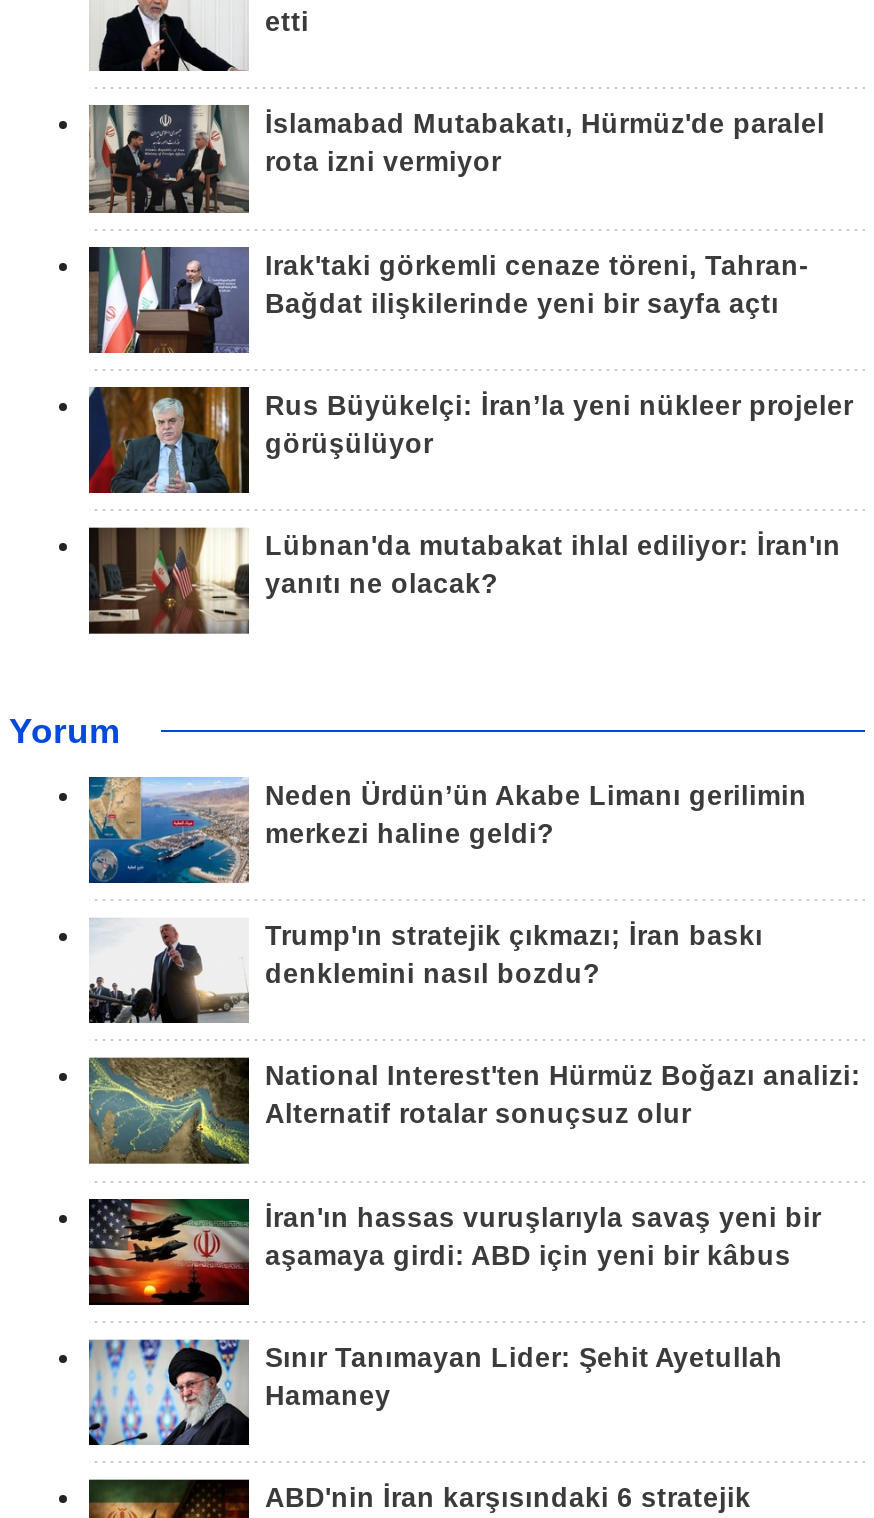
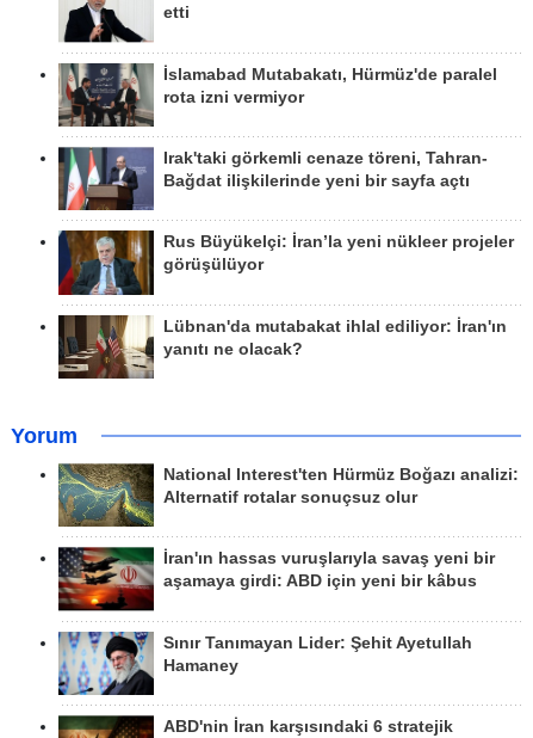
[87,776,807,988] [image] | Neden Ürdün’ün Akabe Limanı gerilimin | merkezi haline geldi? | Trump'ın stratejik çıkmazı; İran baskı | denklemini nasıl bozdu? -> none
[89,920,247,1024] [image] -> none

